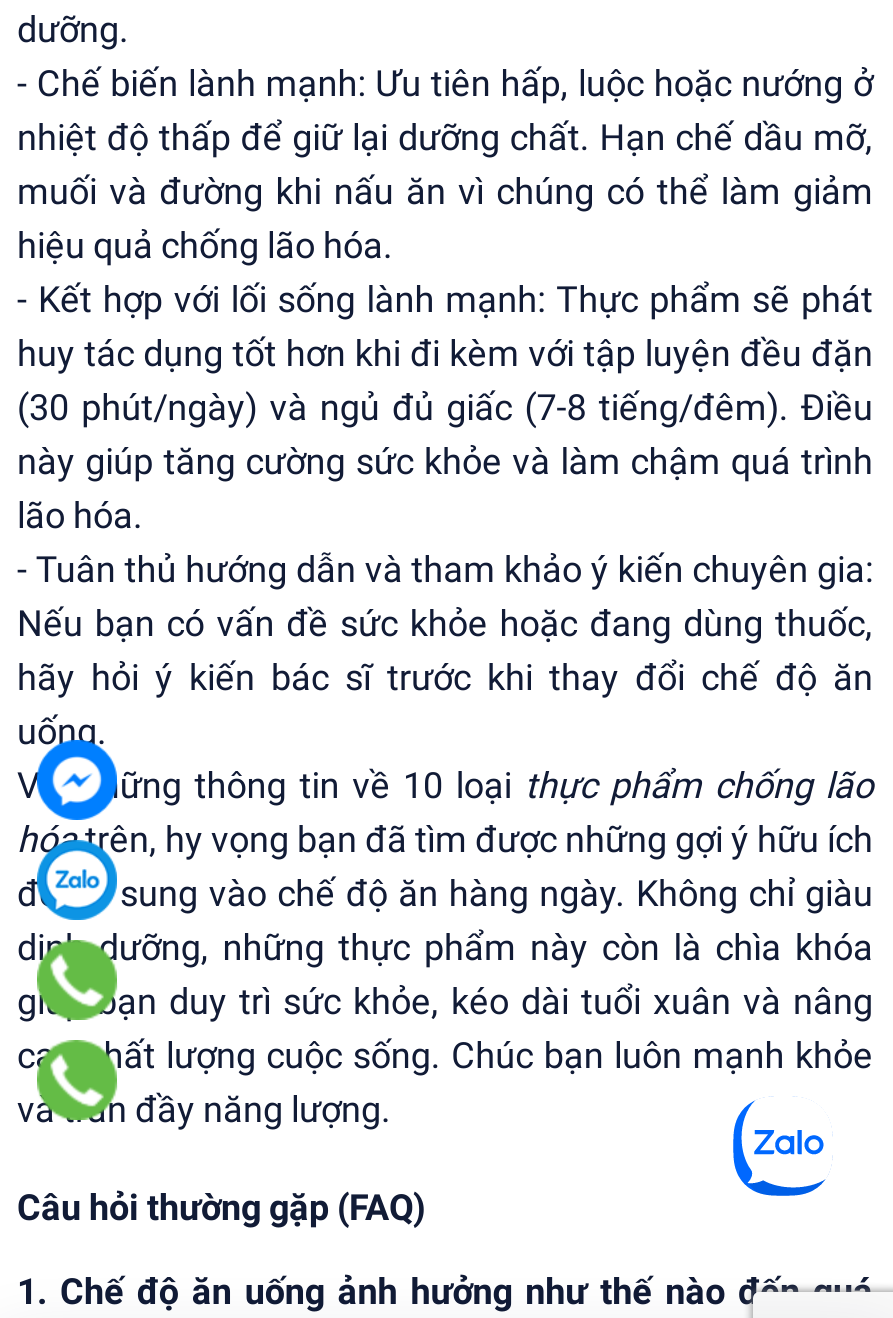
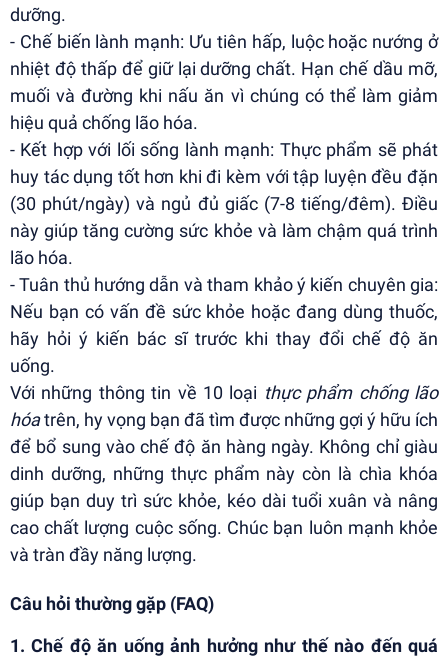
[731,1100,827,1198] [image] -> none

